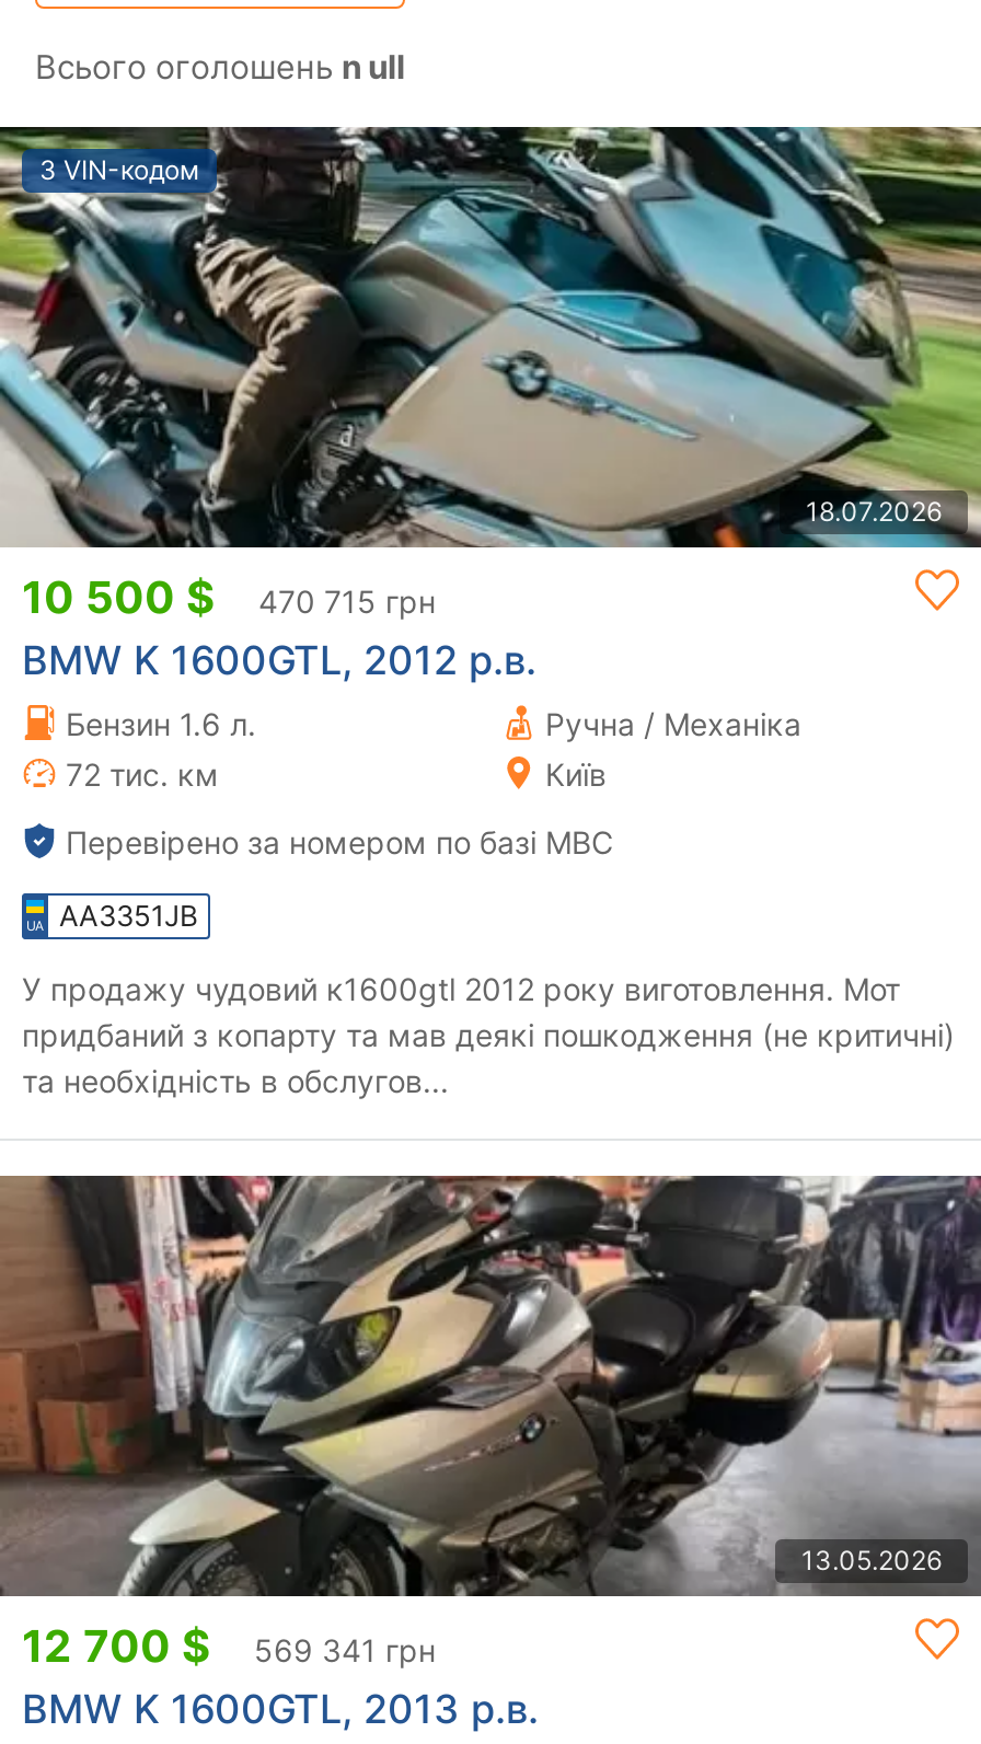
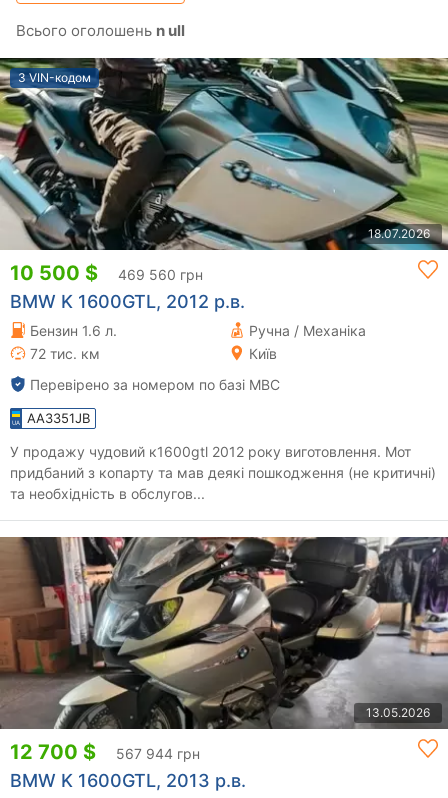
[22,571,436,623] 10 500 $ 470 715 грн -> [10,261,203,285] 10 500 $ 469 560 грн
[22,1619,436,1672] 12 700 $ 569 341 грн -> [10,740,200,764] 12 700 $ 567 944 грн

